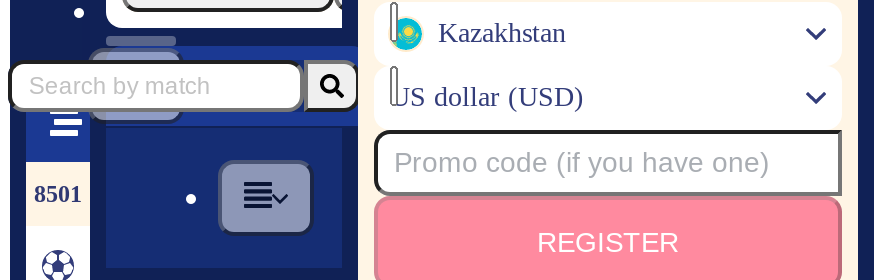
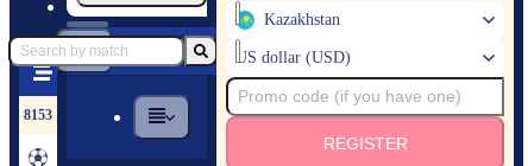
[34,180,82,208] 8501 -> [24,107,52,123] 8153

